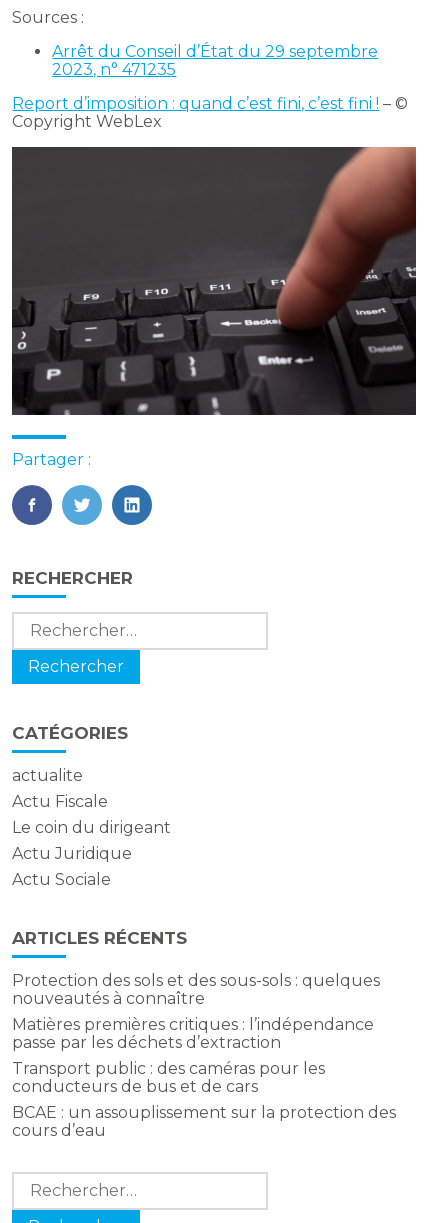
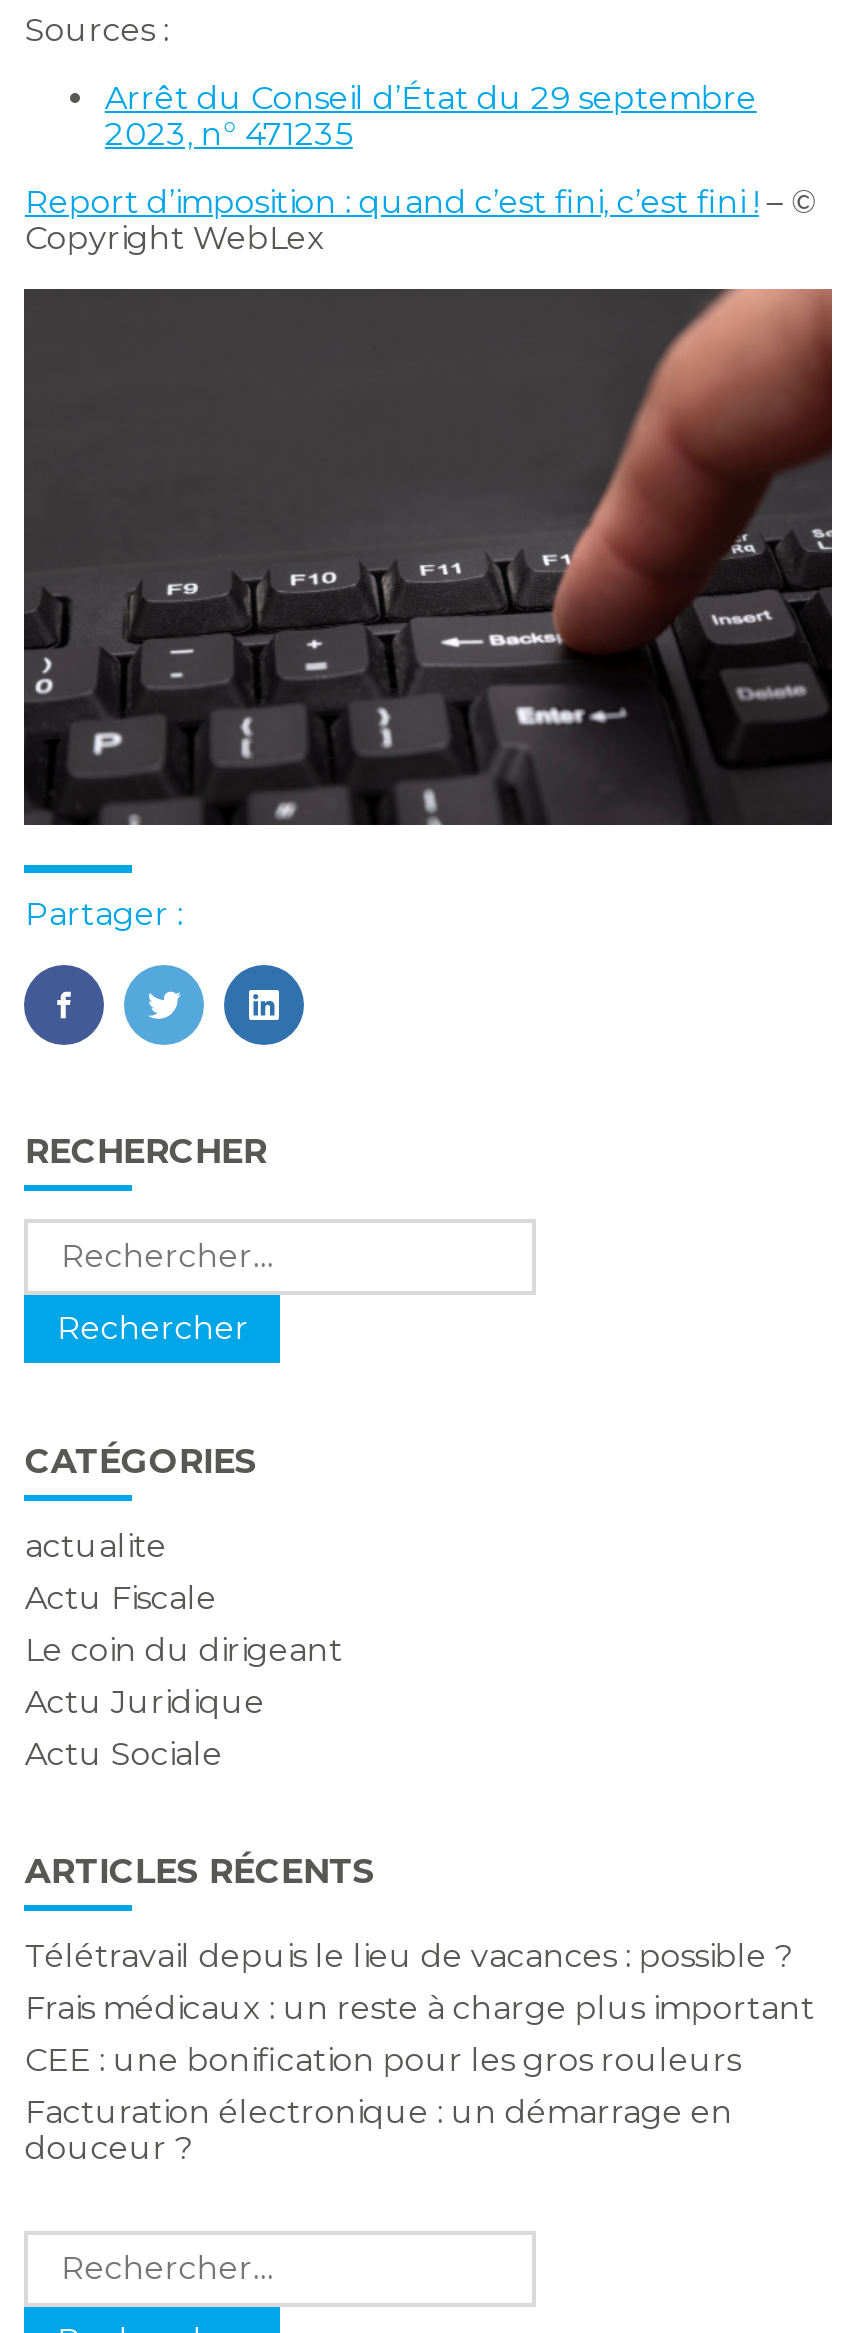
[12,971,396,1140] Protection des sols et des sous-sols : quelques | nouveautés à connaître | Matières premières critiques : l’indépendance | passe par les déchets d’extraction | Transport public : des caméras pour les | conducteurs de bus et de cars | BCAE : un assouplissement sur la protection des | cours d’eau -> [25,1938,815,2168] Télétravail depuis le lieu de vacances : possible ? | Frais médicaux : un reste à charge plus important | CEE : une bonification pour les gros rouleurs | Facturation électronique : un démarrage en | douceur ?

